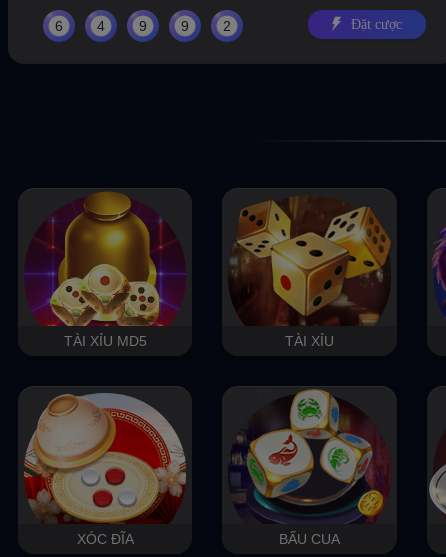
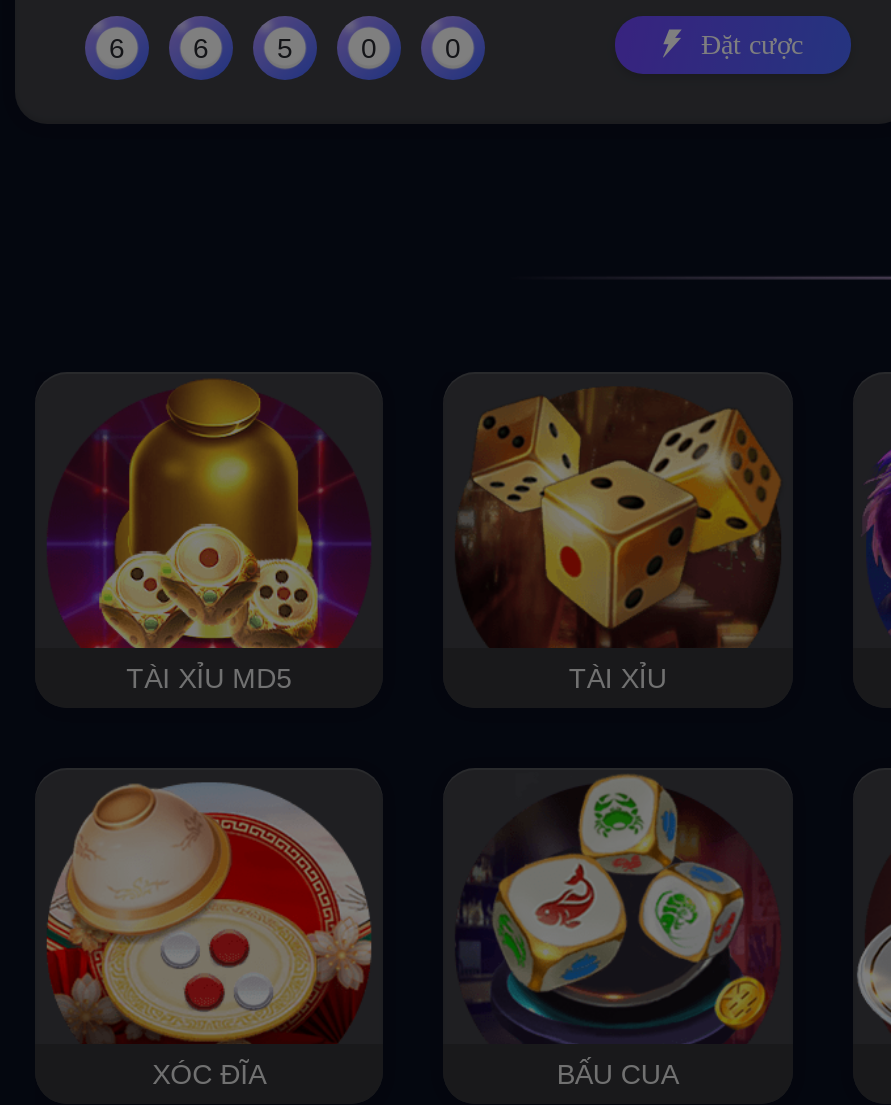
[97,18,105,34] 4 -> [193,32,209,64] 6
[139,18,147,34] 9 -> [277,32,293,64] 5
[181,18,189,34] 9 -> [361,32,377,64] 0
[223,18,231,34] 2 -> [445,32,461,64] 0

